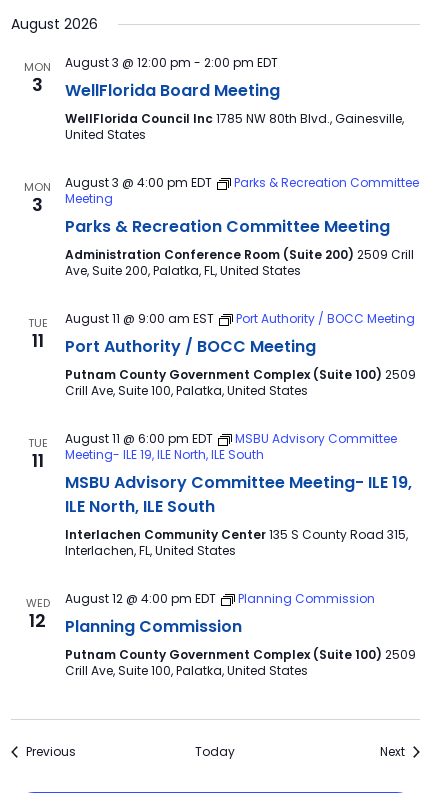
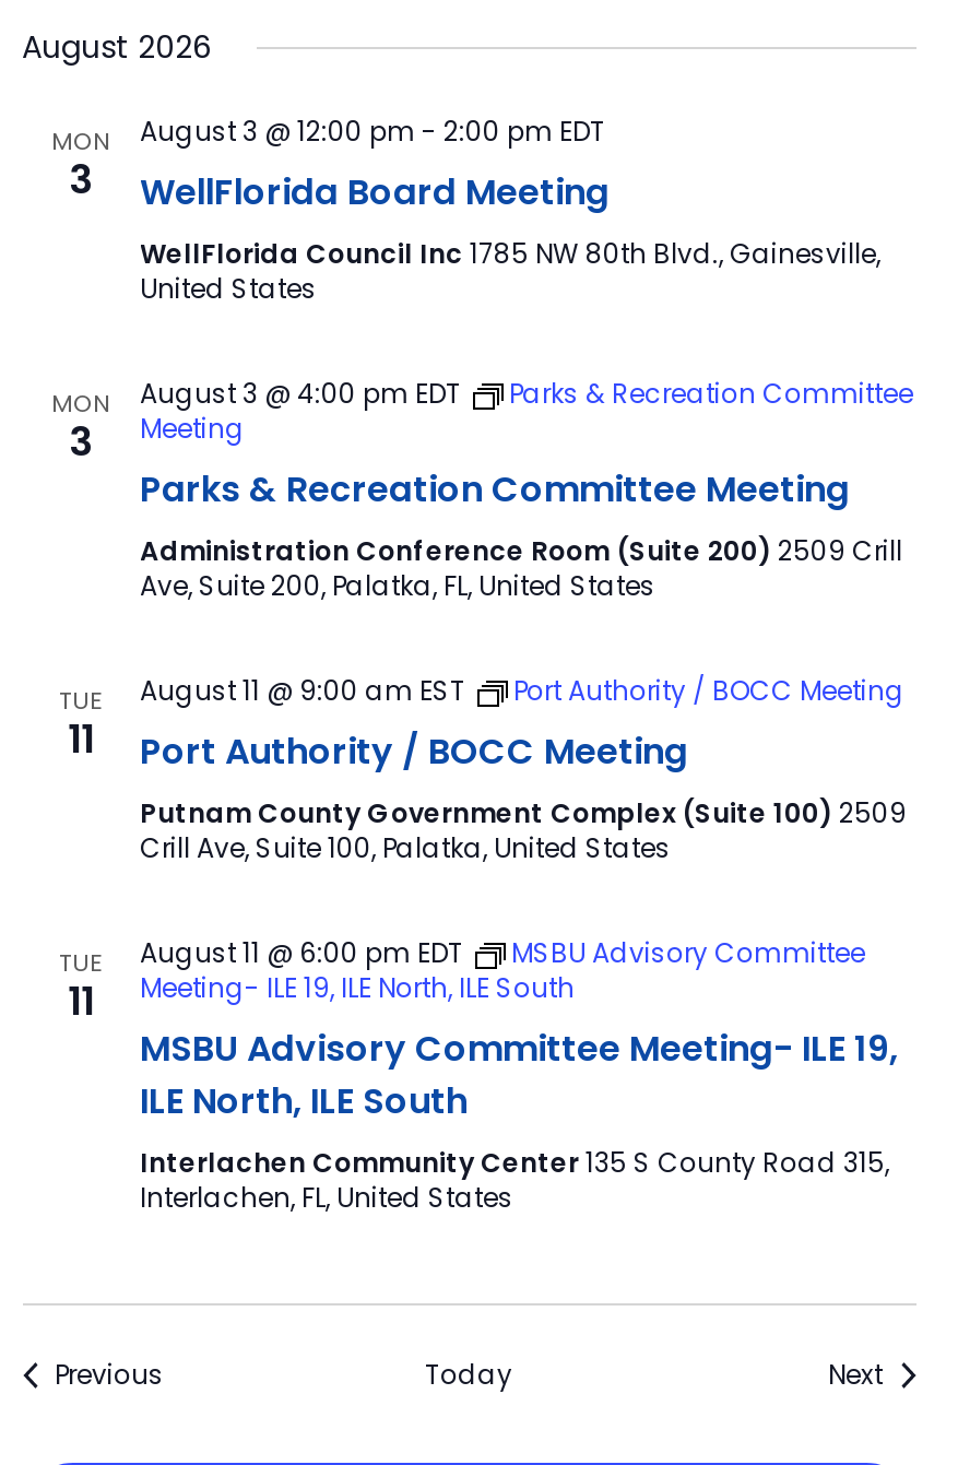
[25,595,49,633] WED | 12 -> none
[64,590,415,679] August 12 @ 4:00 pm EDT | Planning Commission | Planning Commission | Putnam County Government Complex (Suite 100) 2509 | Crill Ave, Suite 100, Palatka, United States -> none

